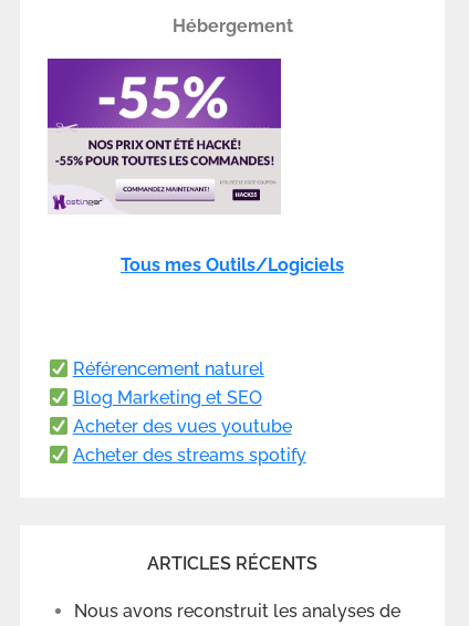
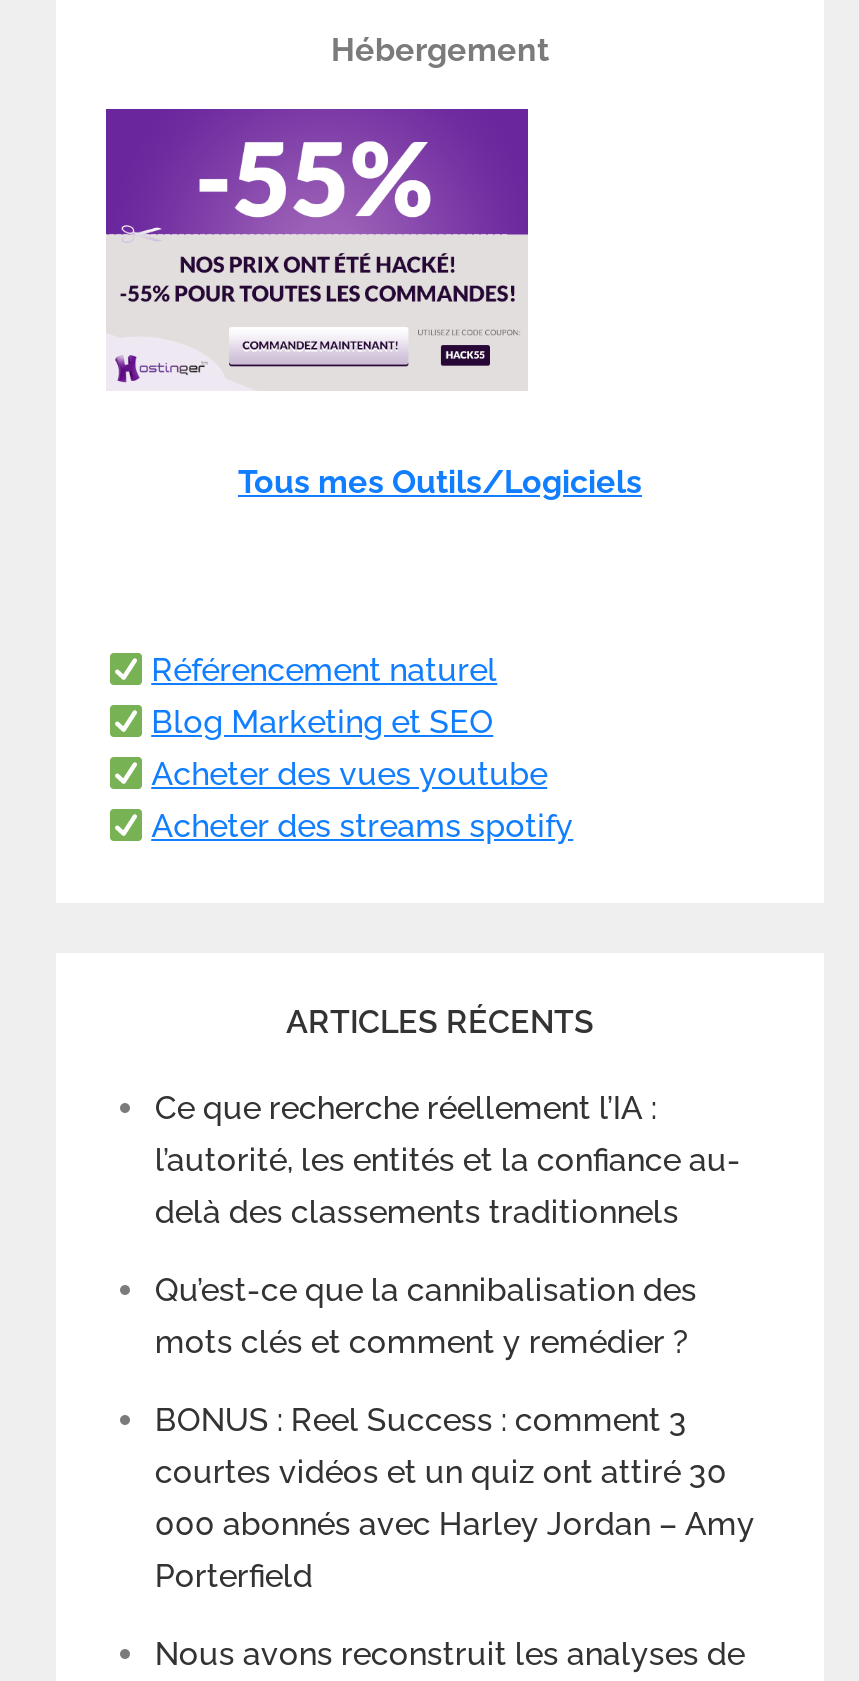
none -> [155,1089,755,1595] Ce que recherche réellement l’IA : | l’autorité, les entités et la confiance au- | delà des classements traditionnels | Qu’est-ce que la cannibalisation des | mots clés et comment y remédier ? | BONUS : Reel Success : comment 3 | courtes vidéos et un quiz ont attiré 30 | 000 abonnés avec Harley Jordan – Amy | Porterfield

